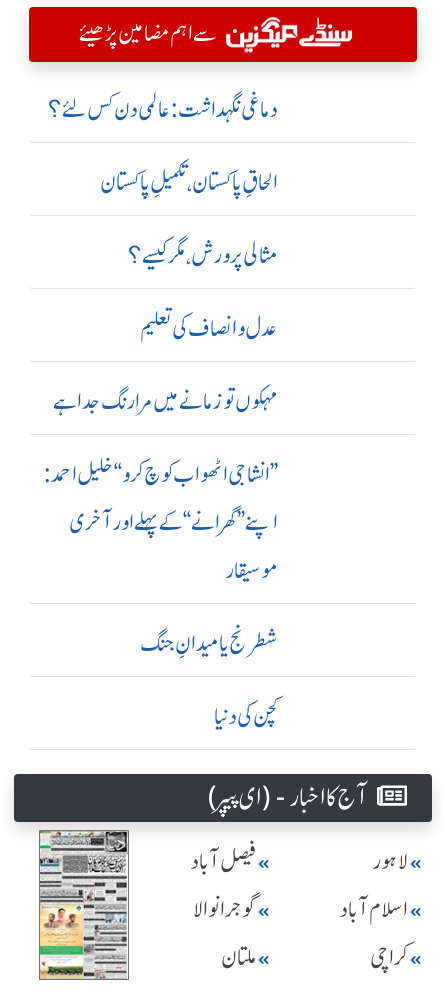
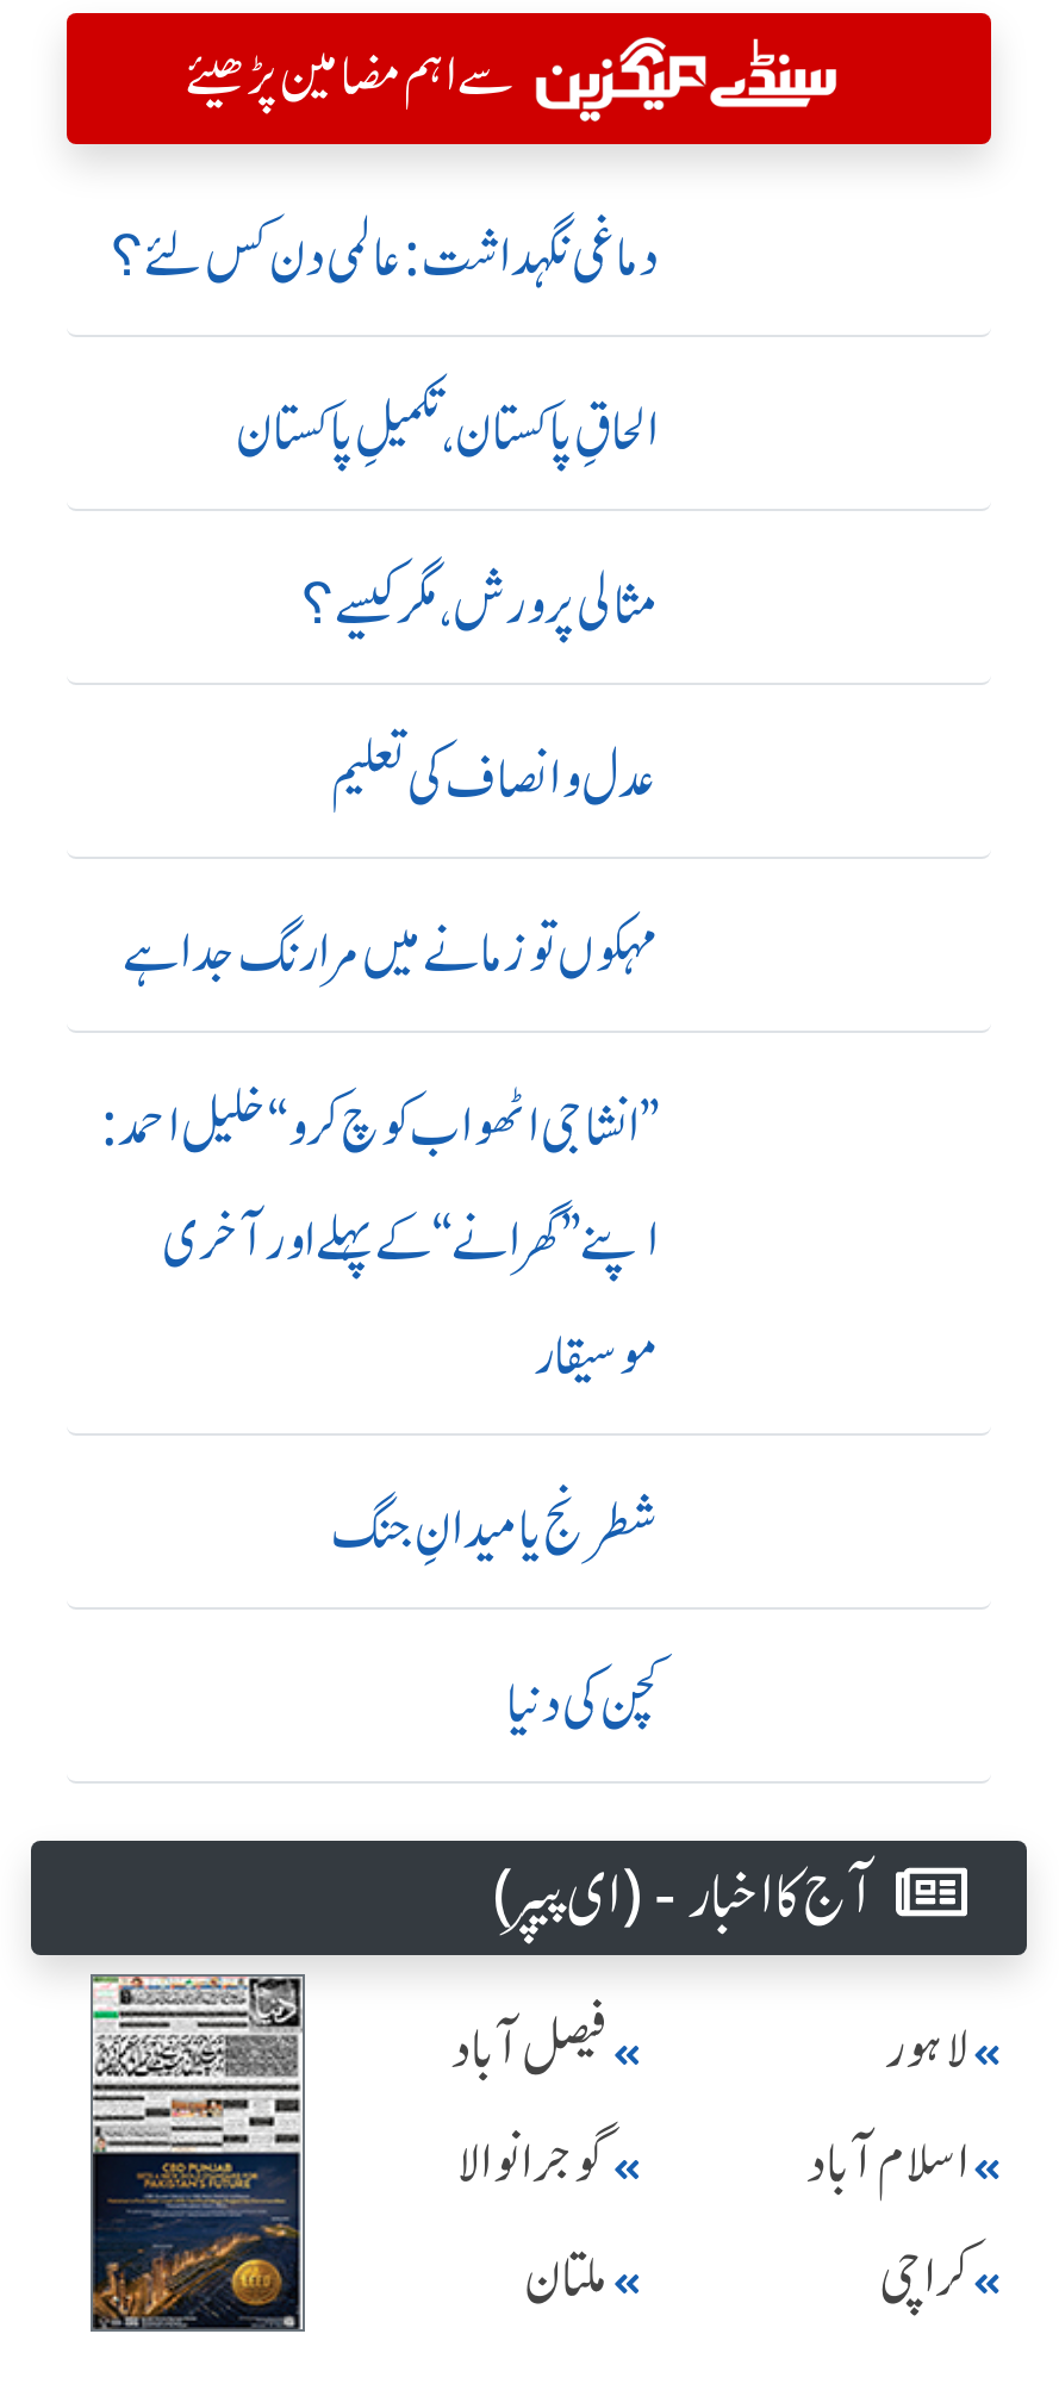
[39,836,127,980] [image] -> [91,1988,303,2332] [image]

